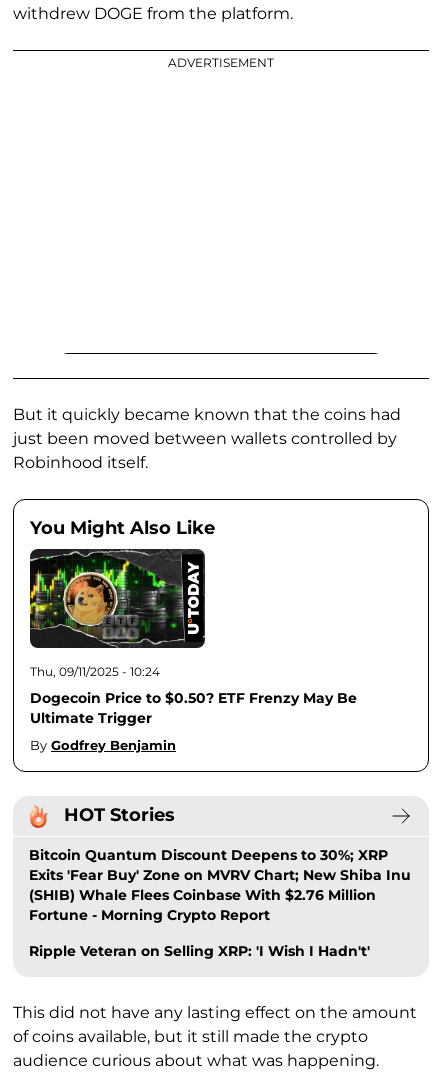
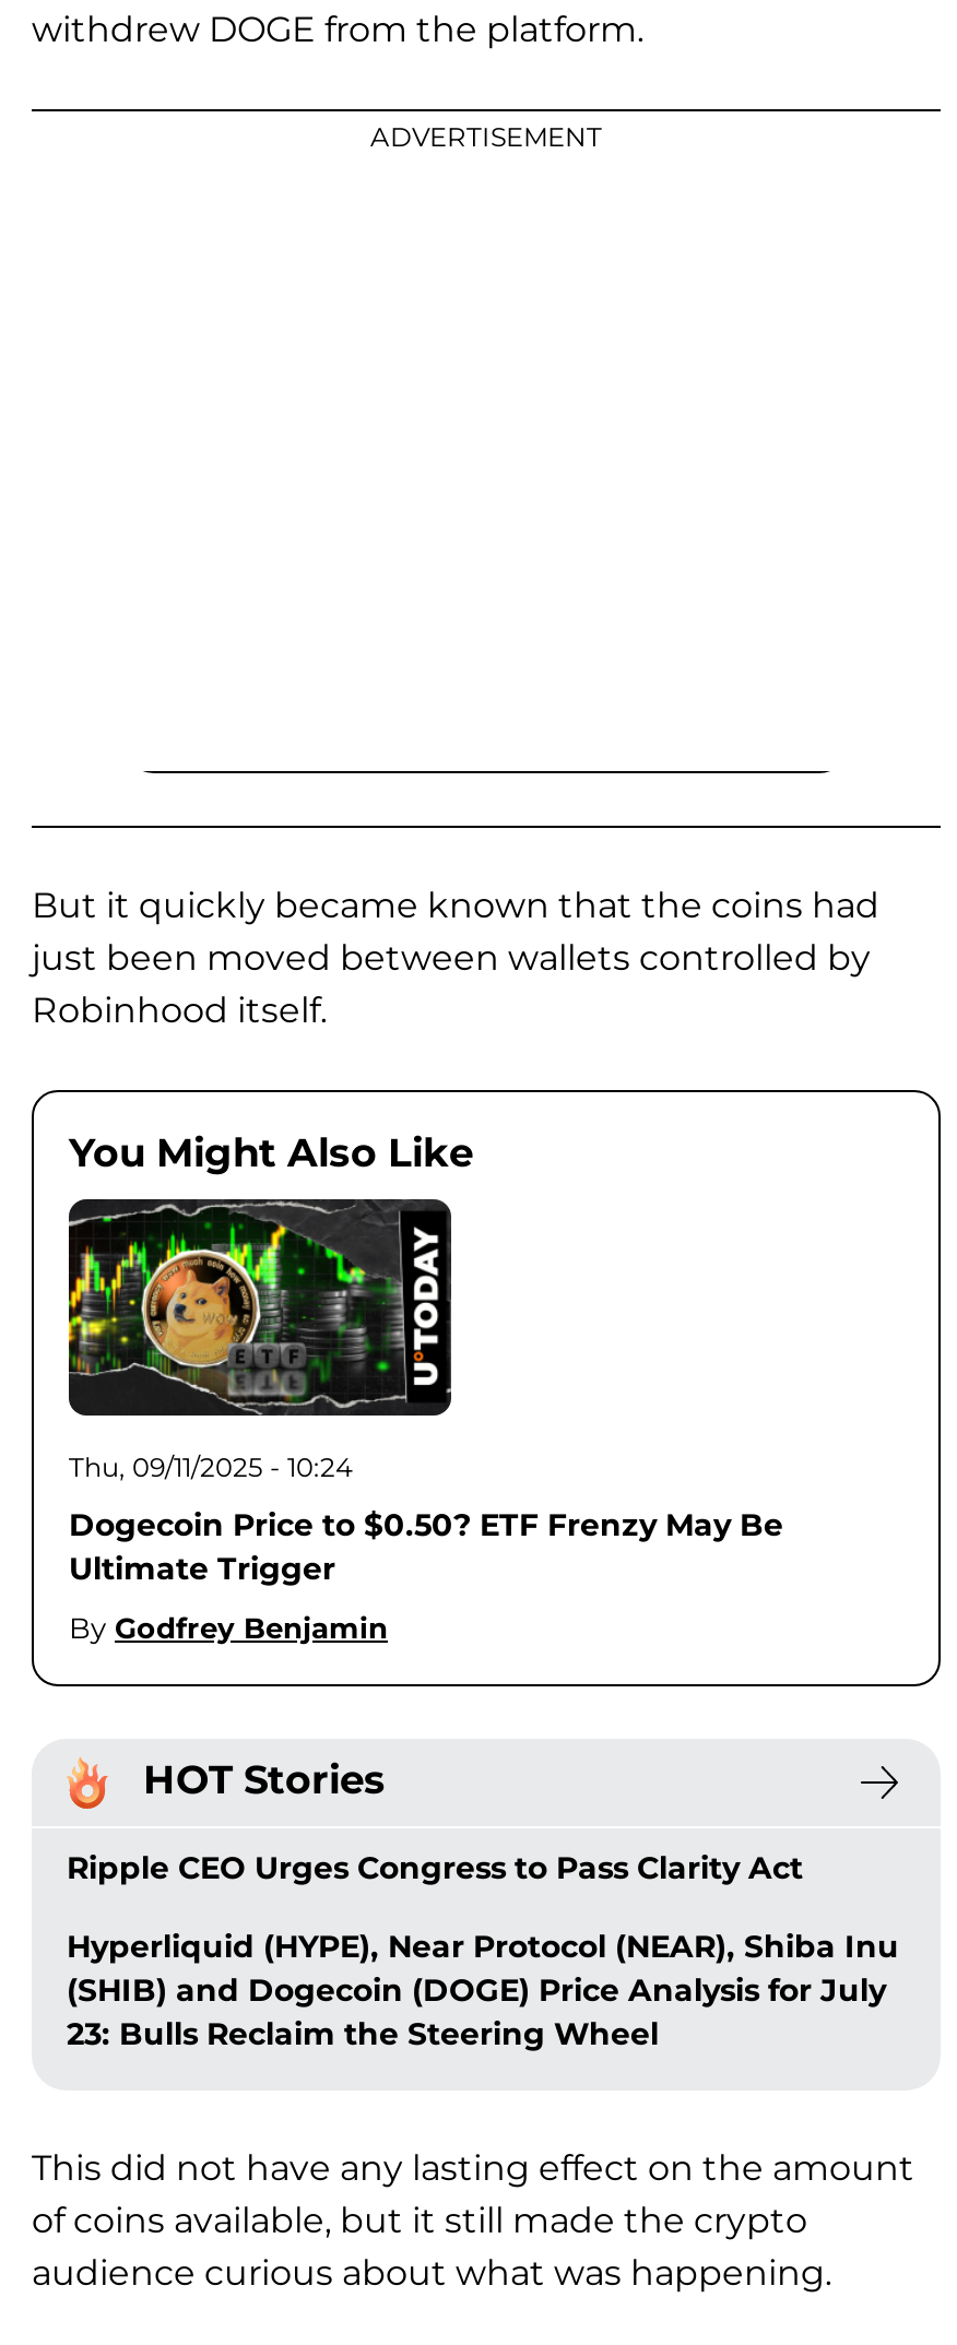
[29,846,411,924] Bitcoin Quantum Discount Deepens to 30%; XRP | Exits 'Fear Buy' Zone on MVRV Chart; New Shiba Inu | (SHIB) Whale Flees Coinbase With $2.76 Million | Fortune - Morning Crypto Report -> [67,1848,803,1887] Ripple CEO Urges Congress to Pass Clarity Act
[29,942,370,960] Ripple Veteran on Selling XRP: 'I Wish I Hadn't' -> [67,1926,899,2053] Hyperliquid (HYPE), Near Protocol (NEAR), Shiba Inu | (SHIB) and Dogecoin (DOGE) Price Analysis for July | 23: Bulls Reclaim the Steering Wheel

